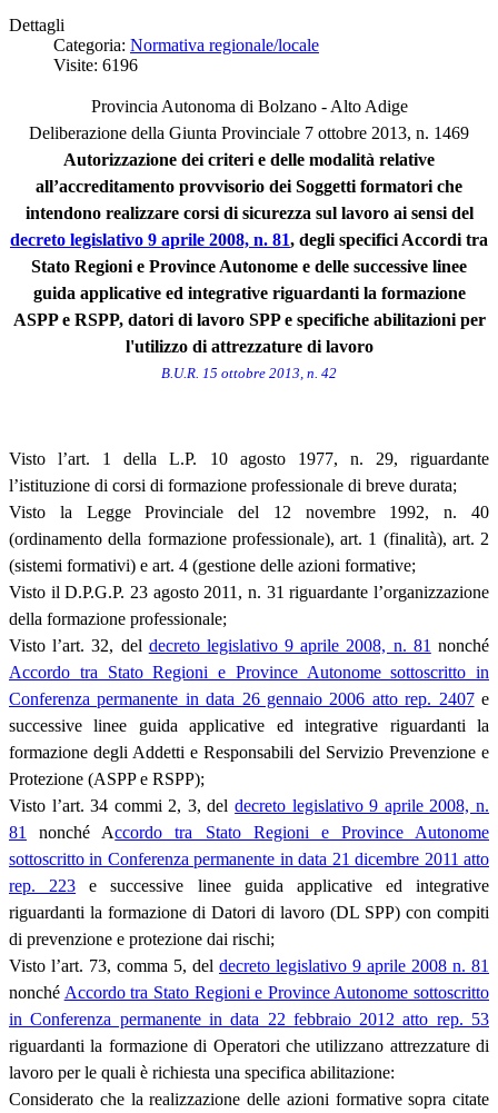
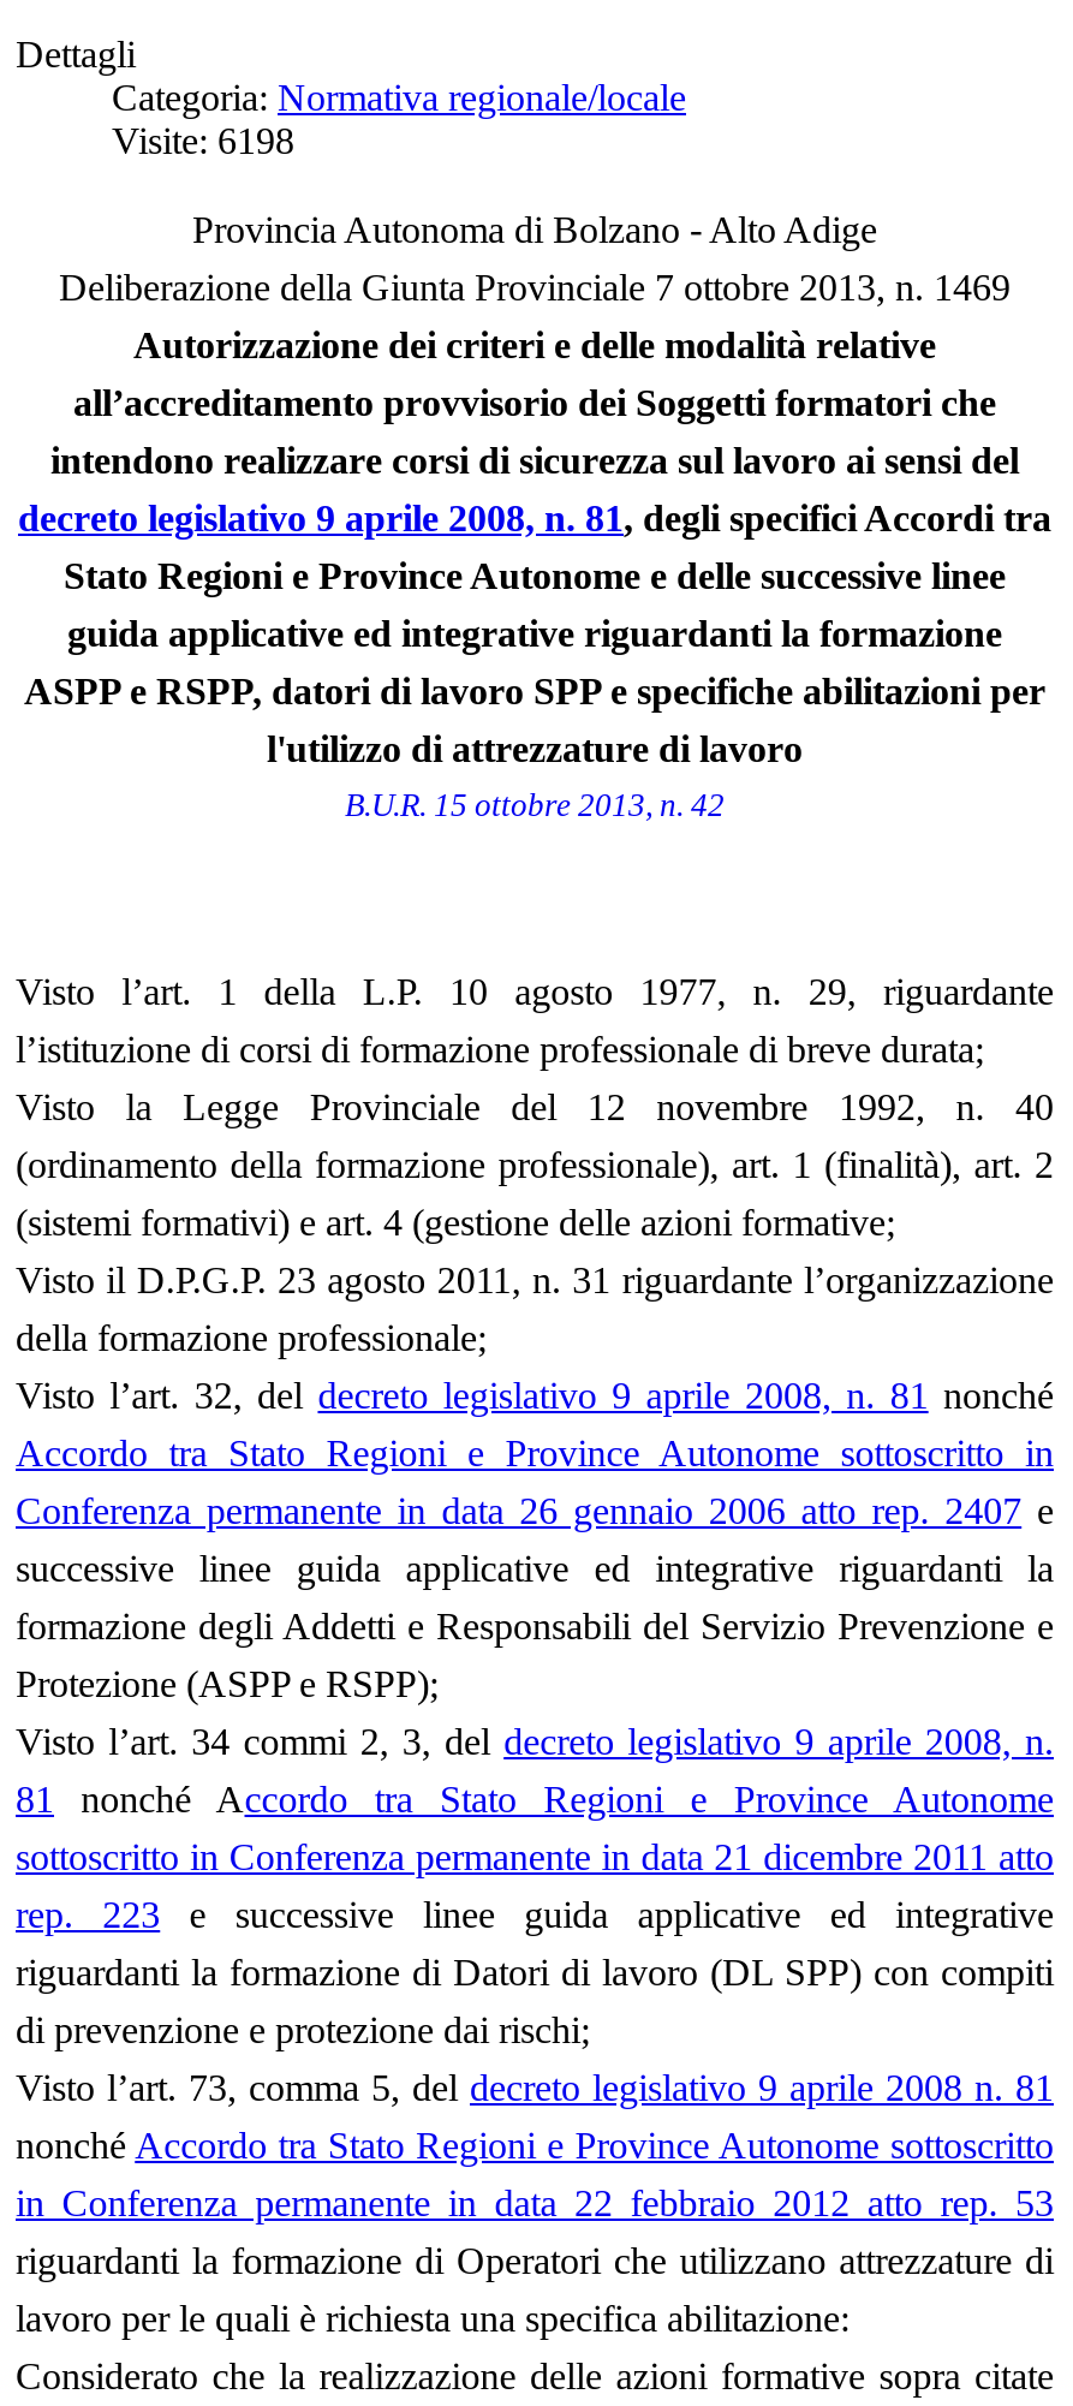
[53,55,138,74] Visite: 6196 -> [112,119,294,160] Visite: 6198

